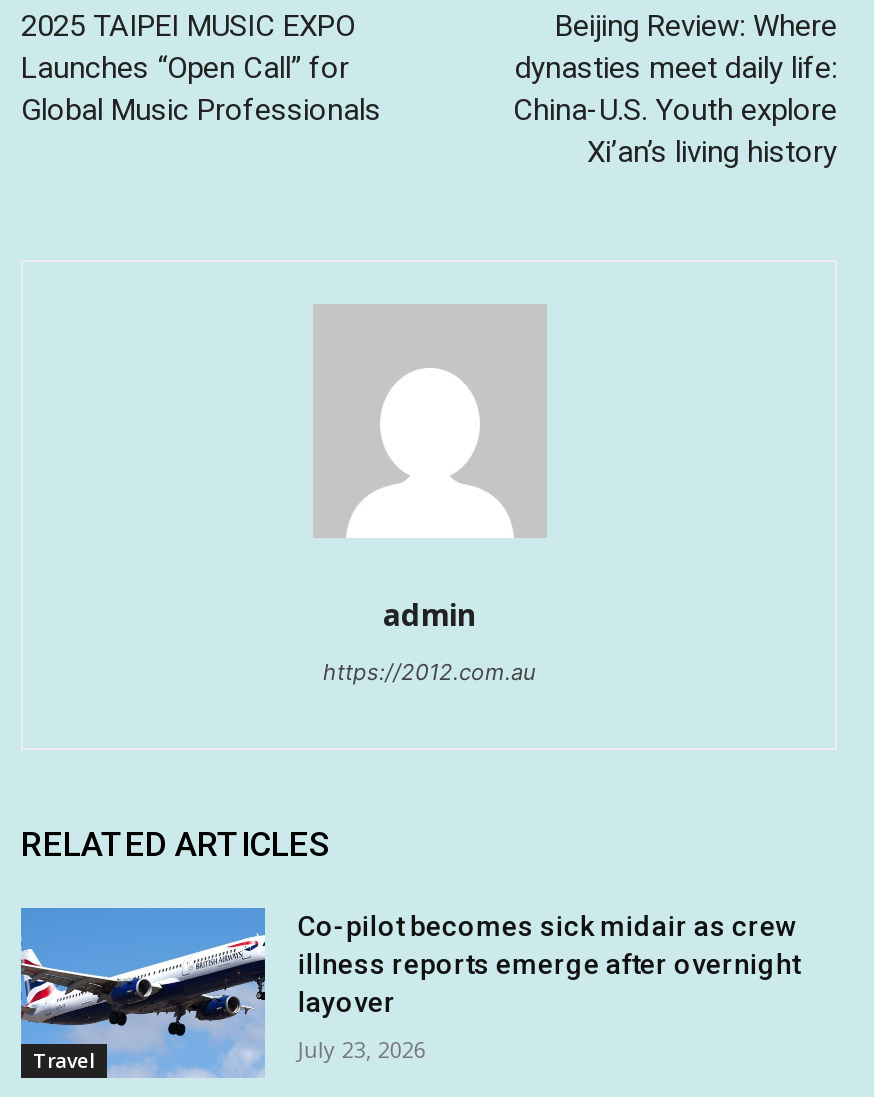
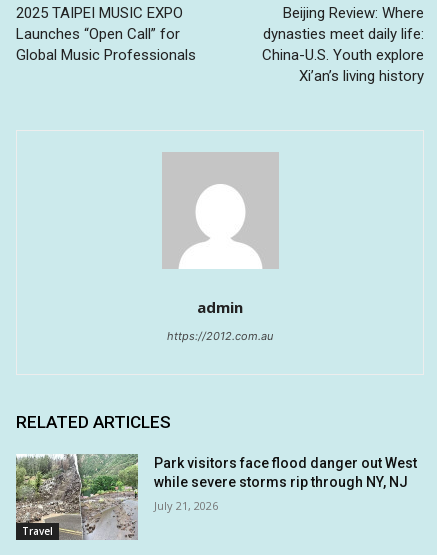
[19,906,800,1080] [image] | Co-pilot becomes sick midair as crew | illness reports emerge after overnight | layover -> [15,453,417,541] [image] | Park visitors face flood danger out West | while severe storms rip through NY, NJ
[298,1034,426,1064] July 23, 2026 -> [154,498,218,513] July 21, 2026

